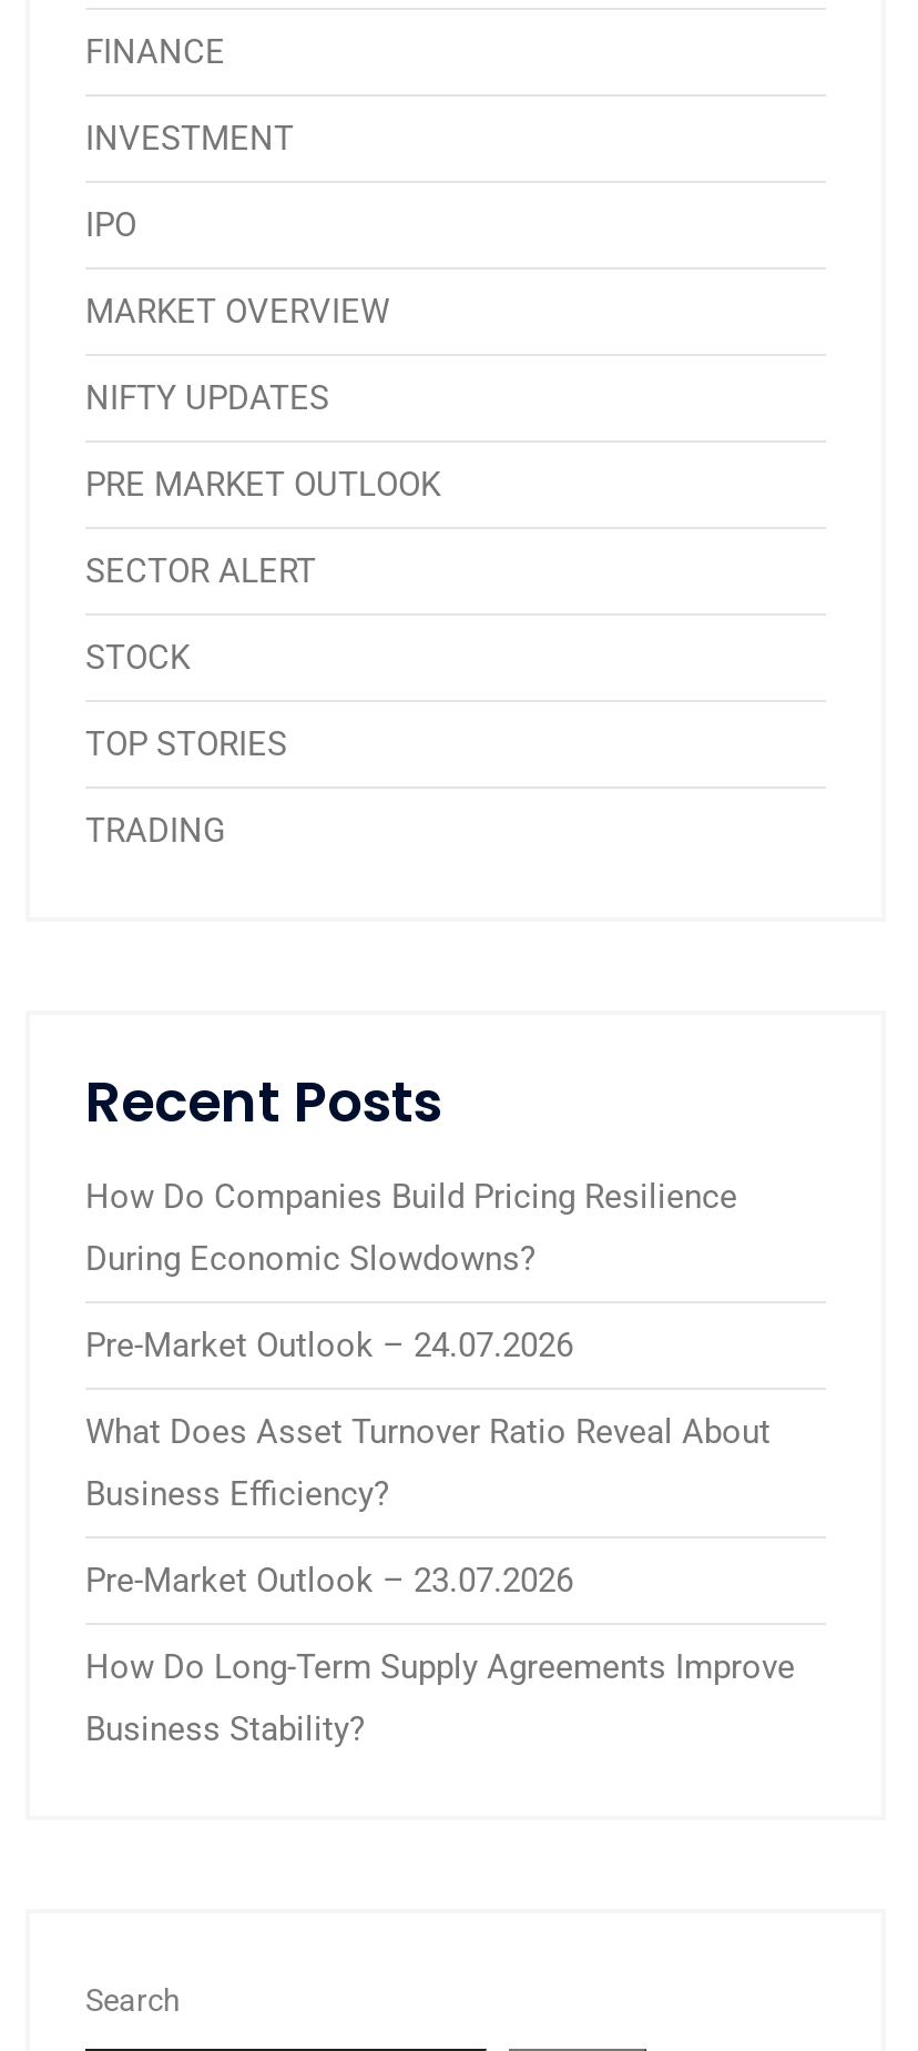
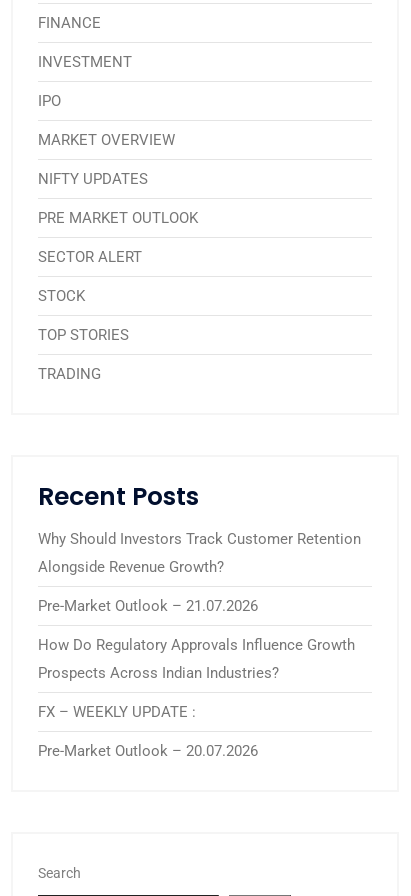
[85,1176,795,1749] How Do Companies Build Pricing Resilience | During Economic Slowdowns? | Pre-Market Outlook – 24.07.2026 | What Does Asset Turnover Ratio Reveal About | Business Efficiency? | Pre-Market Outlook – 23.07.2026 | How Do Long-Term Supply Agreements Improve | Business Stability? -> [38,530,361,760] Why Should Investors Track Customer Retention | Alongside Revenue Growth? | Pre-Market Outlook – 21.07.2026 | How Do Regulatory Approvals Influence Growth | Prospects Across Indian Industries? | FX – WEEKLY UPDATE : | Pre-Market Outlook – 20.07.2026

